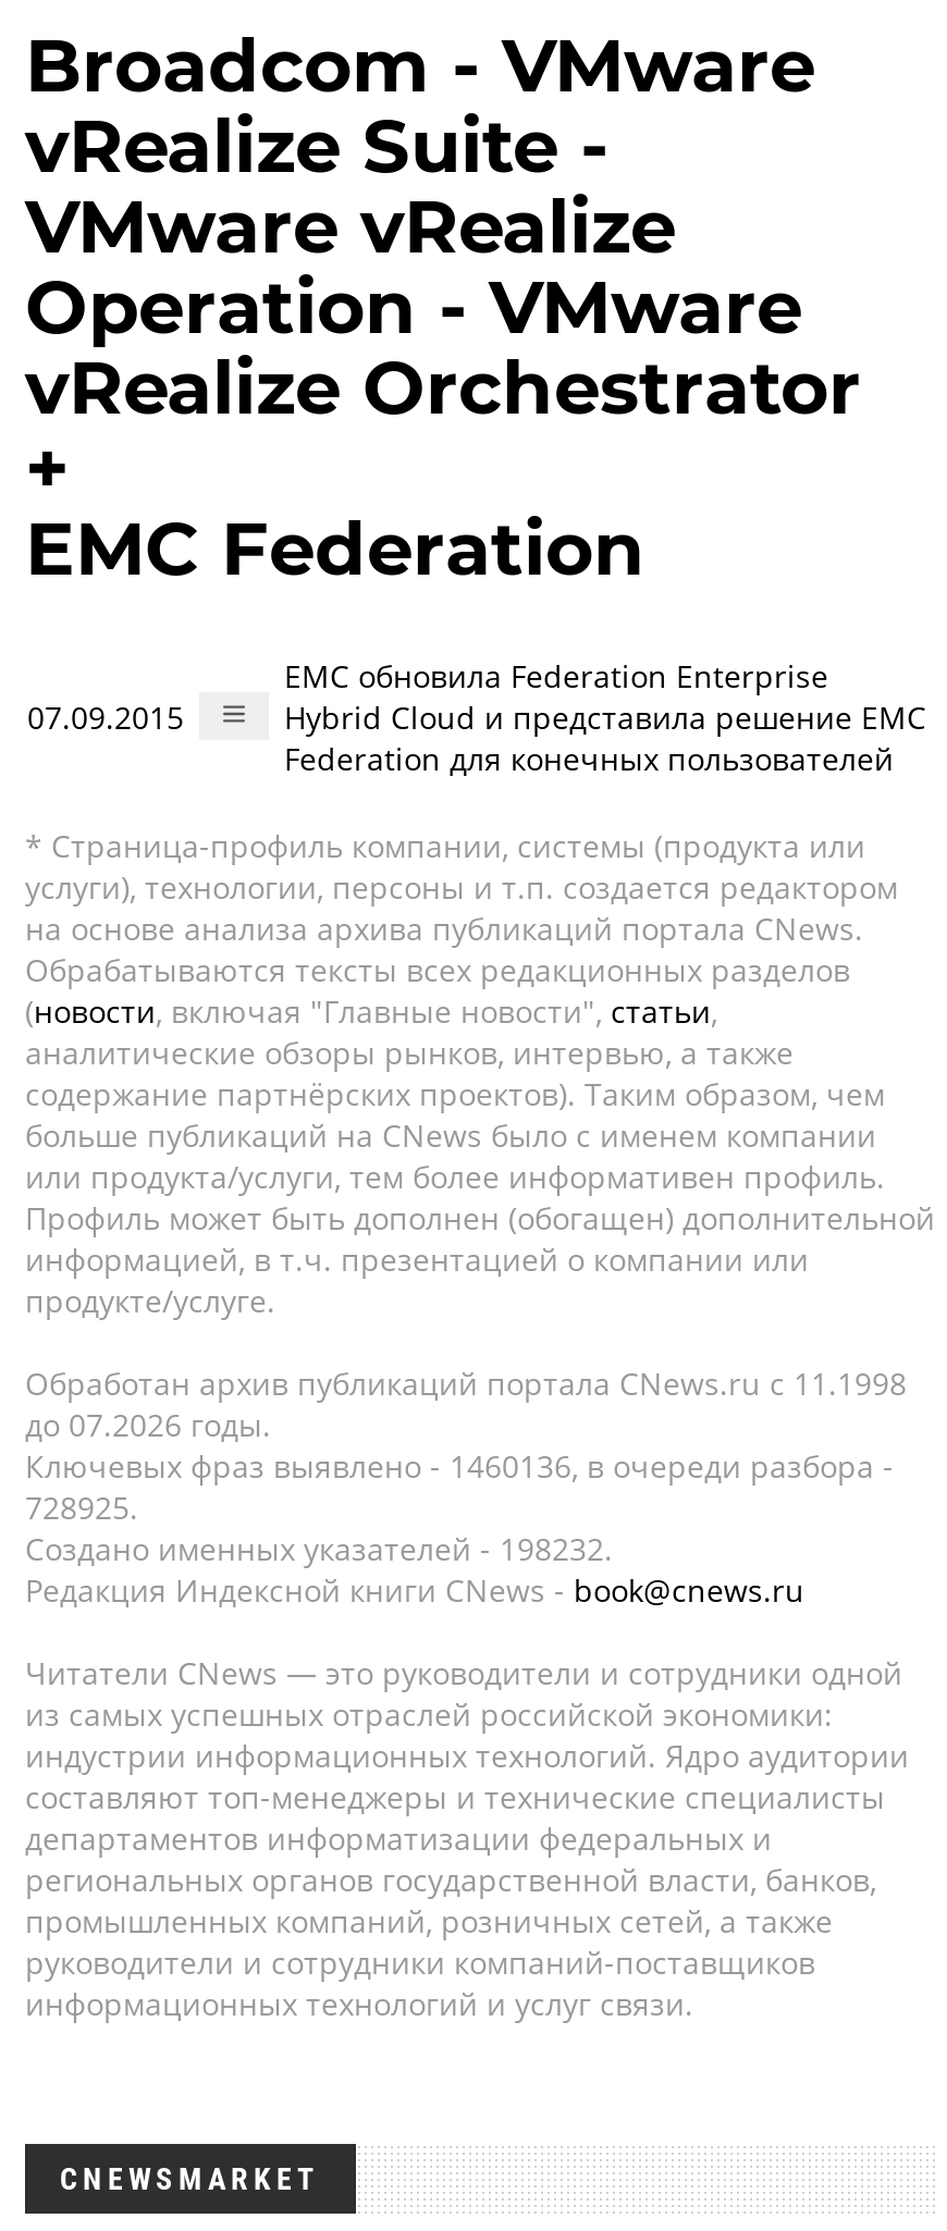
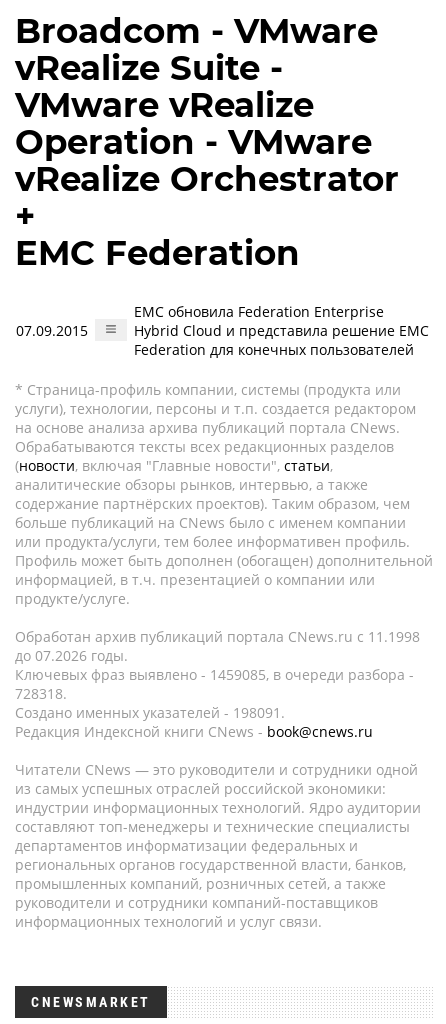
[25,1445,894,1487] Ключевых фраз выявлено - 1460136, в очереди разбора - -> [15,665,414,684] Ключевых фраз выявлено - 1459085, в очереди разбора -
[25,1487,138,1528] 728925. -> [15,684,67,703] 728318.
[25,1528,613,1569] Создано именных указателей - 198232. -> [15,703,285,722] Создано именных указателей - 198091.

